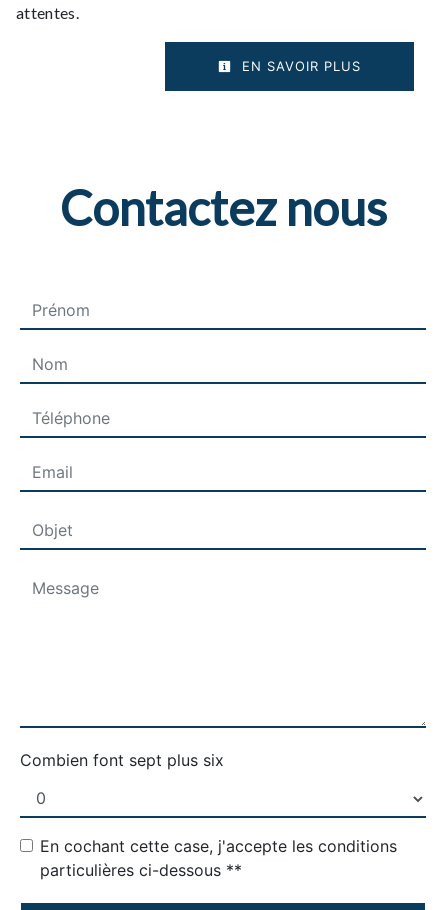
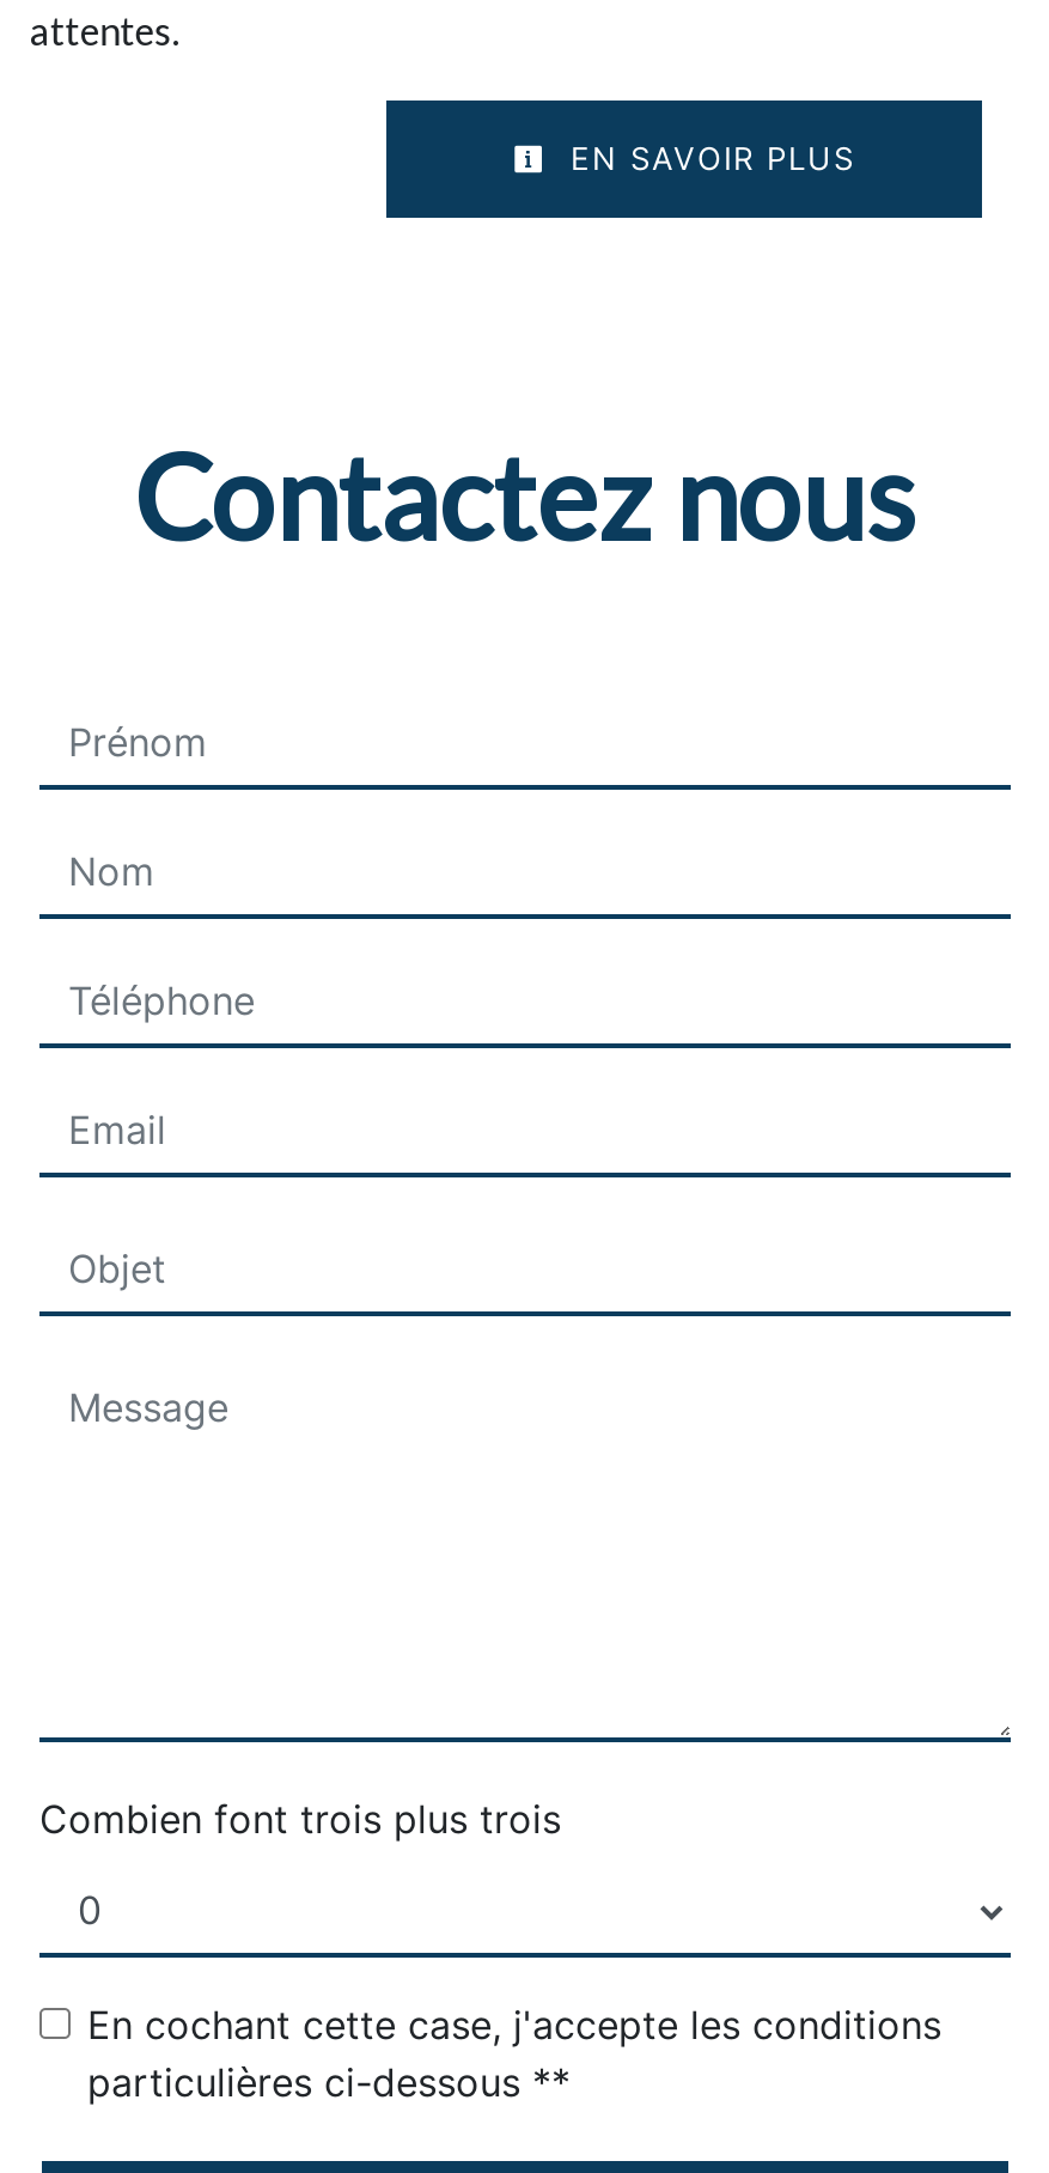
[20,750,224,770] Combien font sept plus six -> [39,1795,561,1843] Combien font trois plus trois

